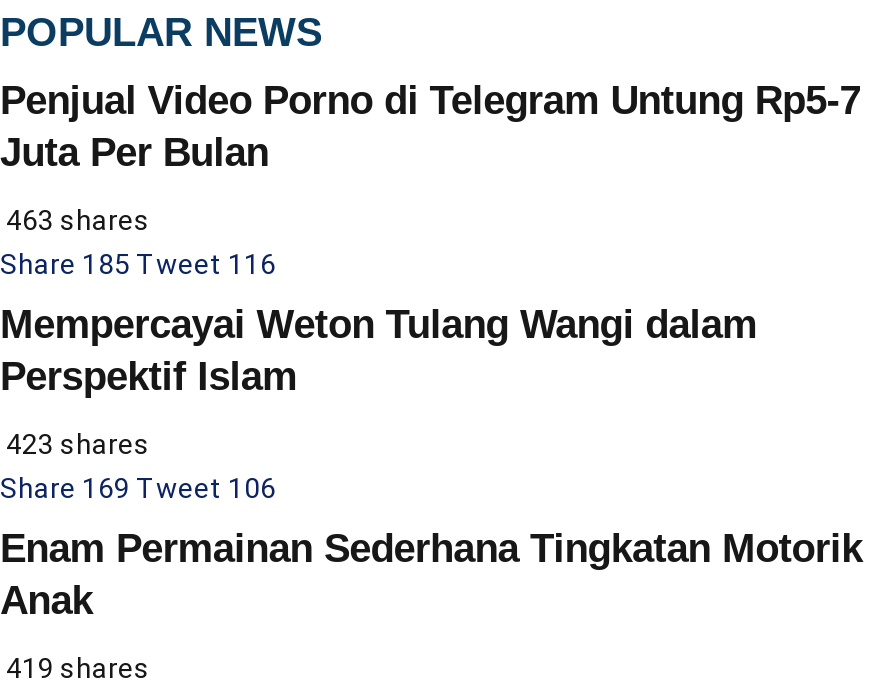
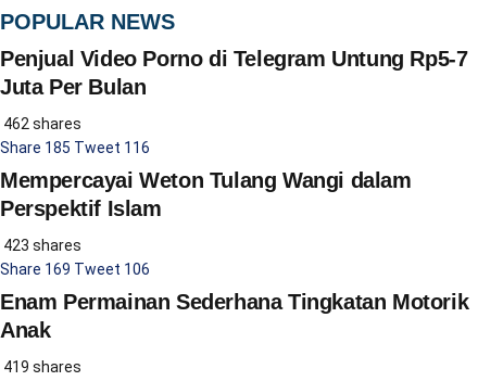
[0,205,150,237] 463 shares -> [0,115,81,133] 462 shares

